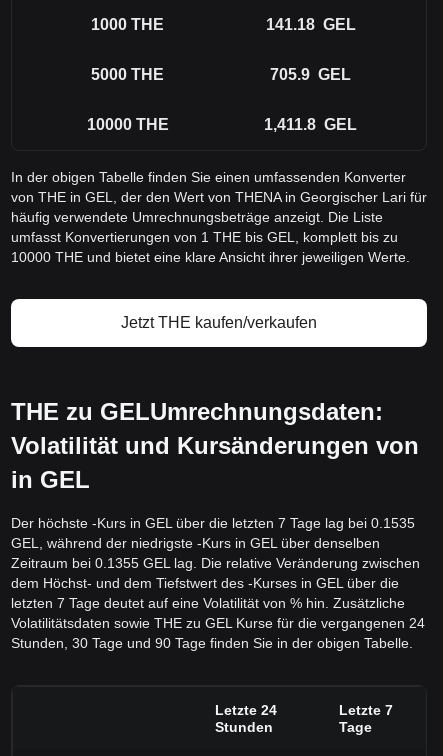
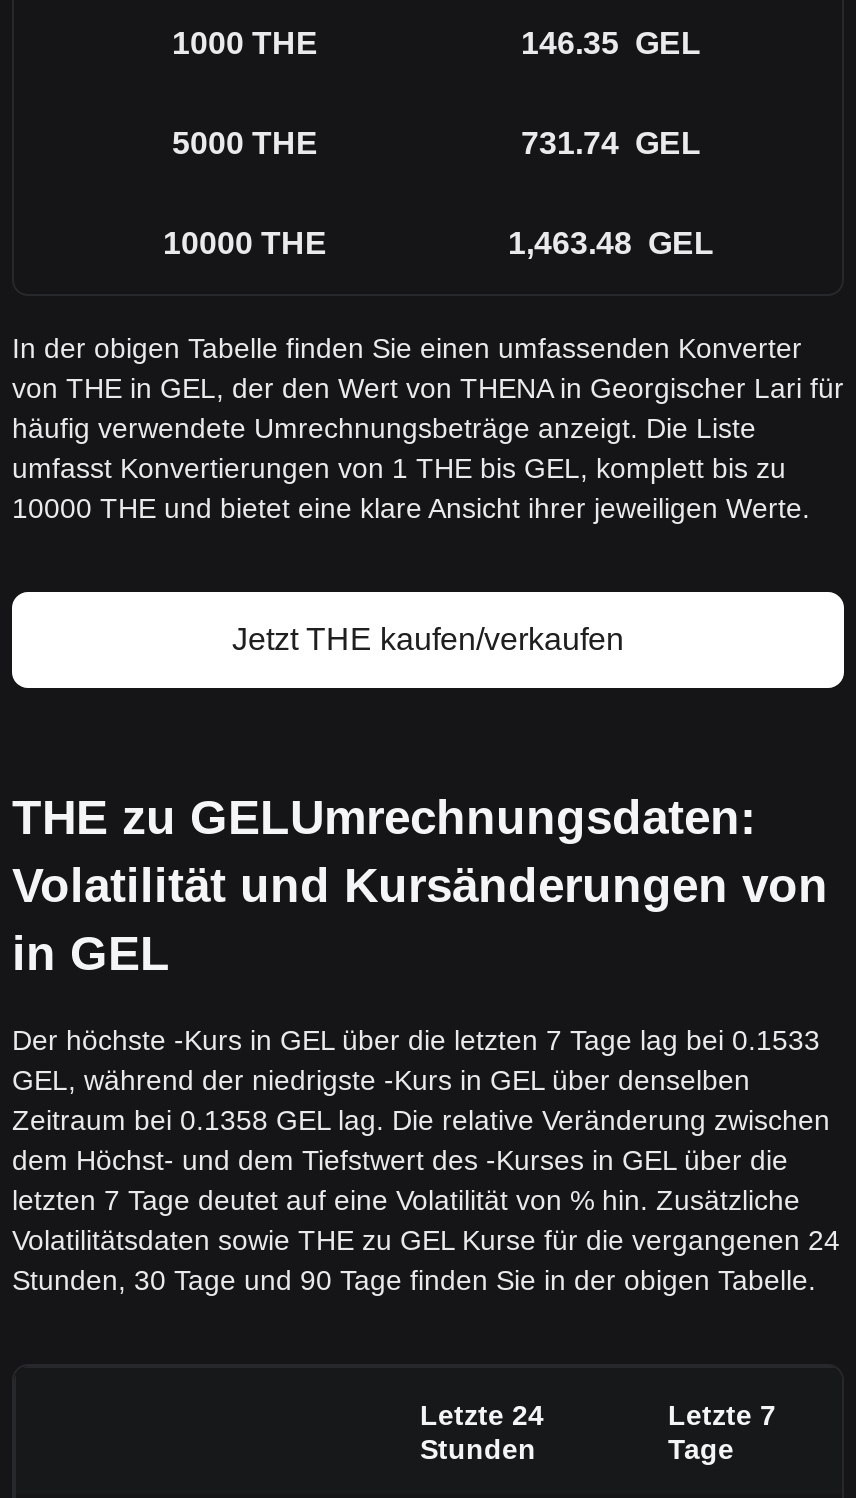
[265,16,355,33] 141.18 GEL -> [521,26,701,60] 146.35 GEL
[270,66,351,83] 705.9 GEL -> [521,126,701,160] 731.74 GEL
[264,116,357,133] 1,411.8 GEL -> [508,226,714,260] 1,463.48 GEL
[11,515,415,531] Der höchste -Kurs in GEL über die letzten 7 Tage lag bei 0.1535 -> [12,1024,820,1056] Der höchste -Kurs in GEL über die letzten 7 Tage lag bei 0.1533
[11,555,420,571] Zeitraum bei 0.1355 GEL lag. Die relative Veränderung zwischen -> [12,1104,830,1136] Zeitraum bei 0.1358 GEL lag. Die relative Veränderung zwischen

